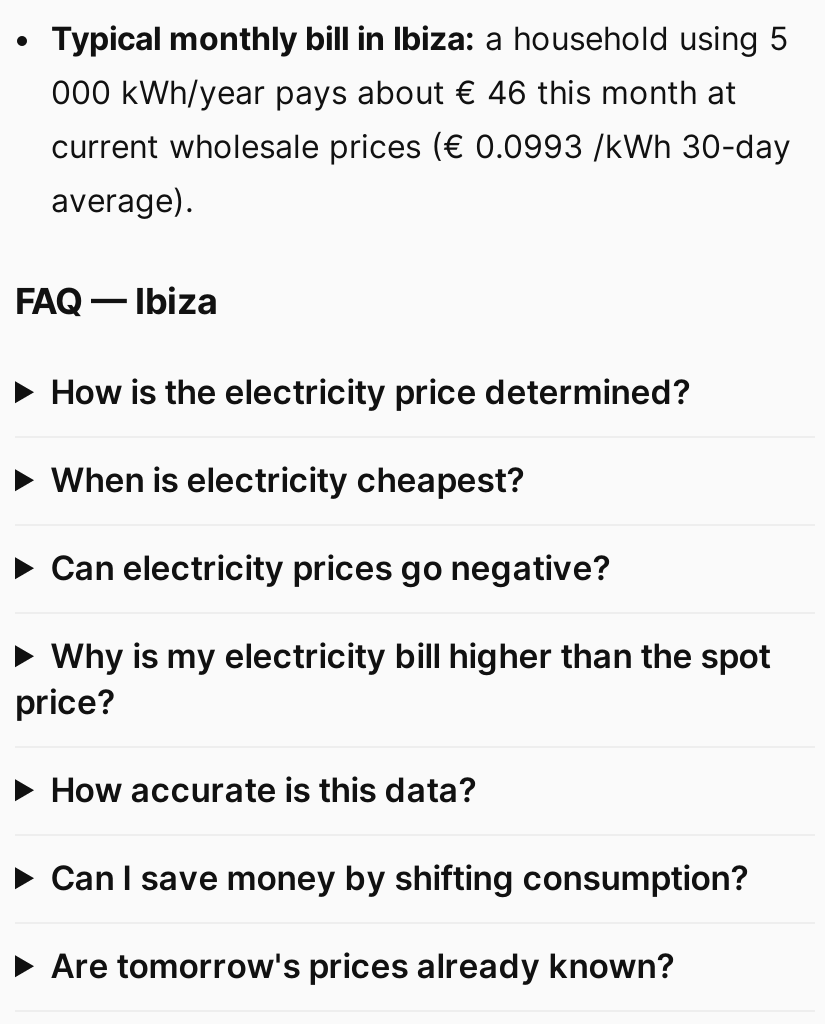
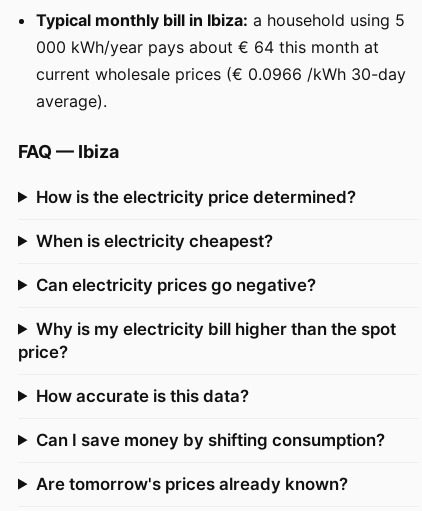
[51,71,737,111] 000 kWh/year pays about € 46 this month at -> [36,37,379,57] 000 kWh/year pays about € 64 this month at
[51,125,791,165] current wholesale prices (€ 0.0993 /kWh 30-day -> [36,64,406,84] current wholesale prices (€ 0.0966 /kWh 30-day

